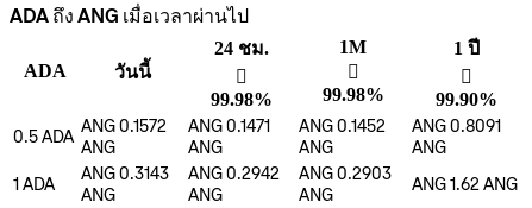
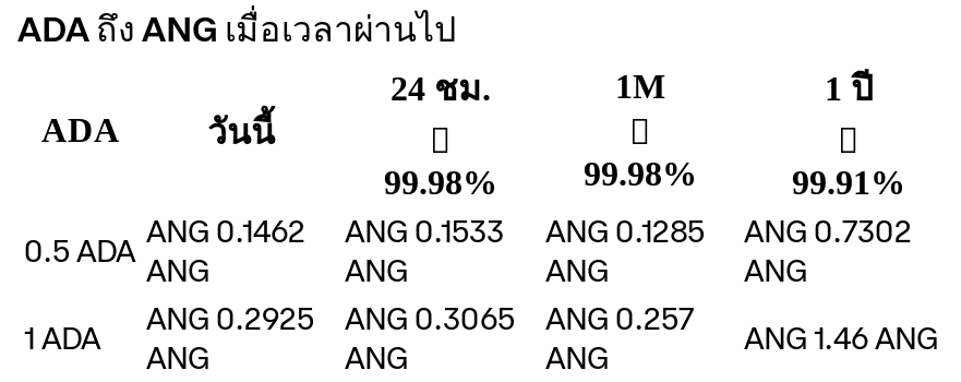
[435,89,497,109] 99.90% -> [792,163,905,200] 99.91%
[13,115,167,147] 0.5 ADA ANG 0.1572 -> [24,211,305,270] 0.5 ADA ANG 0.1462
[188,115,270,136] ANG 0.1471 -> [345,211,504,250] ANG 0.1533
[299,115,386,136] ANG 0.1452 -> [545,211,705,250] ANG 0.1285
[412,115,501,136] ANG 0.8091 -> [744,211,912,250] ANG 0.7302
[81,162,169,184] ANG 0.3143 -> [146,298,314,337] ANG 0.2925
[188,162,280,184] ANG 0.2942 -> [345,298,515,337] ANG 0.3065
[299,162,392,184] ANG 0.2903 -> [545,298,694,337] ANG 0.257
[412,173,518,194] ANG 1.62 ANG -> [744,318,938,357] ANG 1.46 ANG

